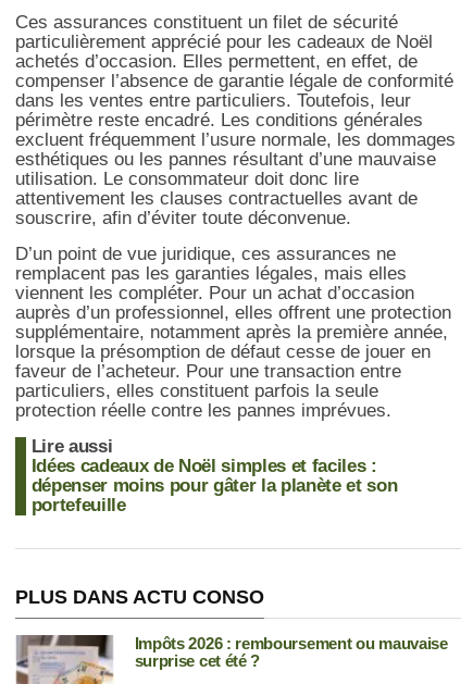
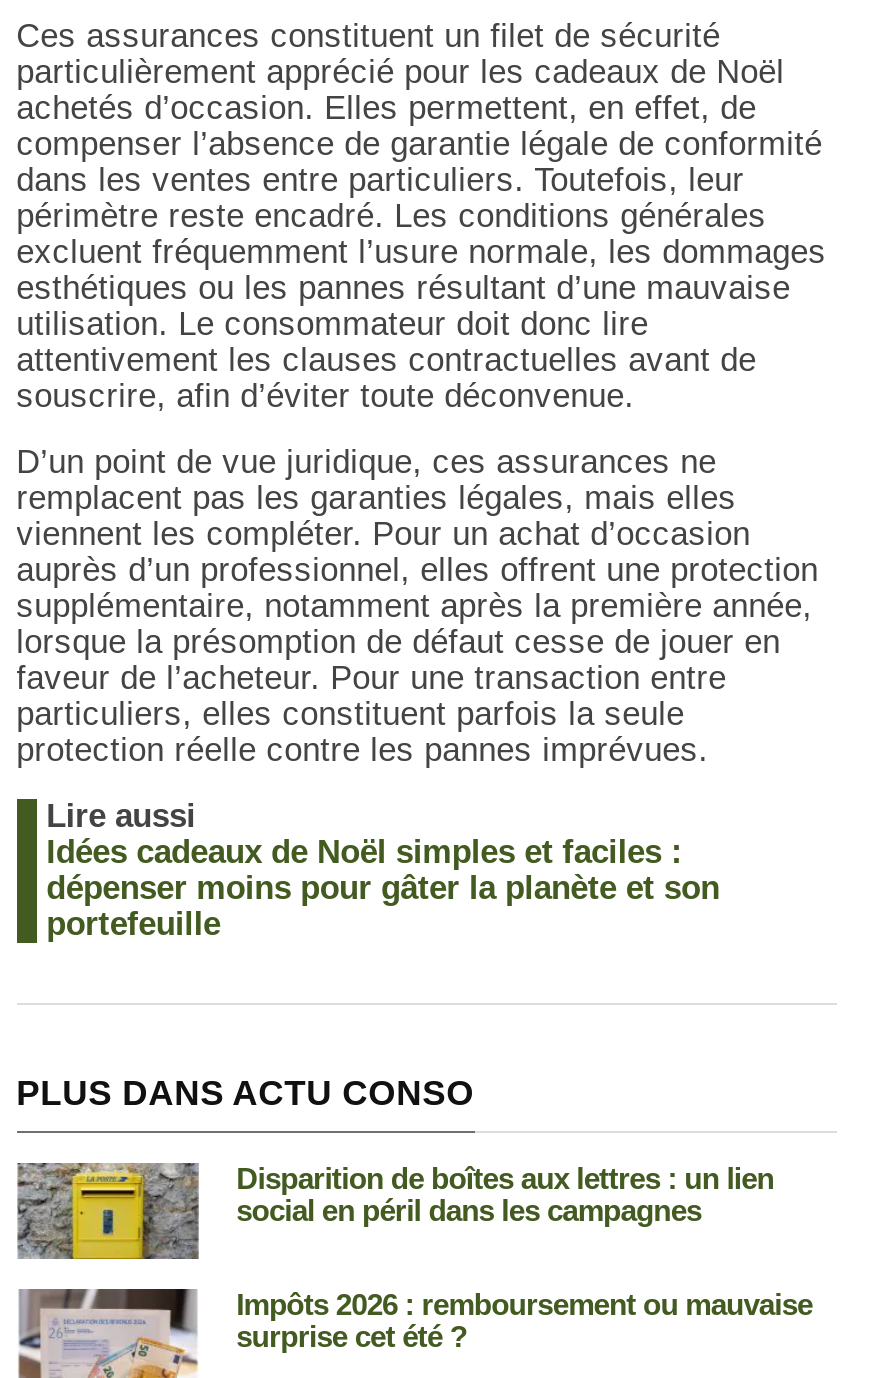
none -> [15,1160,774,1262] [image] | Disparition de boîtes aux lettres : un lien | social en péril dans les campagnes

